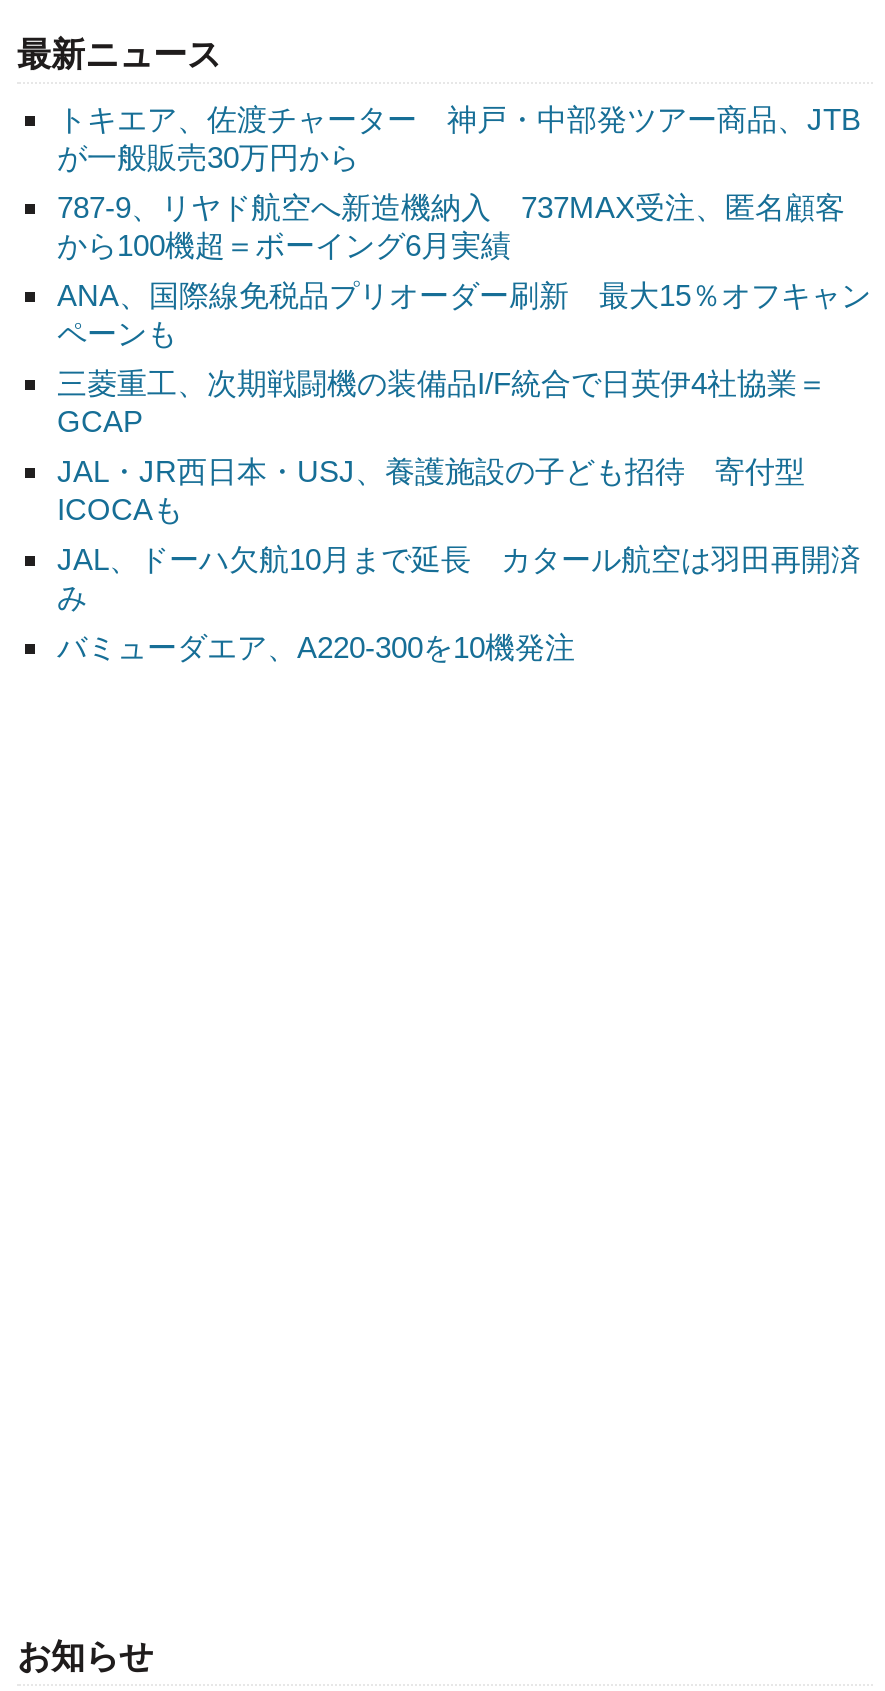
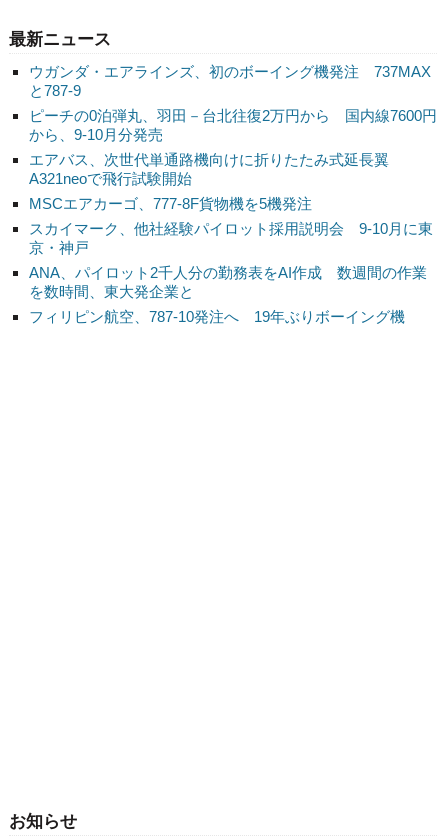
[57,103,861,175] トキエア、佐渡チャーター 神戸・中部発ツアー商品、JTB | が一般販売30万円から -> [29,63,431,99] ウガンダ・エアラインズ、初のボーイング機発注 737MAX | と787-9
[57,191,845,263] 787-9、リヤド航空へ新造機納入 737MAX受注、匿名顧客 | から100機超＝ボーイング6月実績 -> [29,107,437,143] ピーチの0泊弾丸、羽田－台北往復2万円から 国内線7600円 | から、9-10月分発売
[57,279,871,351] ANA、国際線免税品プリオーダー刷新 最大15％オフキャン | ペーンも -> [29,151,404,187] エアバス、次世代単通路機向けに折りたたみ式延長翼 | A321neoで飛行試験開始
[57,367,827,439] 三菱重工、次期戦闘機の装備品I/F統合で日英伊4社協業＝ | GCAP -> [29,195,312,212] MSCエアカーゴ、777-8F貨物機を5機発注
[57,455,805,527] JAL・JR西日本・USJ、養護施設の子ども招待 寄付型 | ICOCAも -> [29,220,433,256] スカイマーク、他社経験パイロット採用説明会 9-10月に東 | 京・神戸
[57,543,861,615] JAL、ドーハ欠航10月まで延長 カタール航空は羽田再開済 | み -> [29,264,427,300] ANA、パイロット2千人分の勤務表をAI作成 数週間の作業 | を数時間、東大発企業と
[57,631,575,665] バミューダエア、A220-300を10機発注 -> [29,308,405,325] フィリピン航空、787-10発注へ 19年ぶりボーイング機

